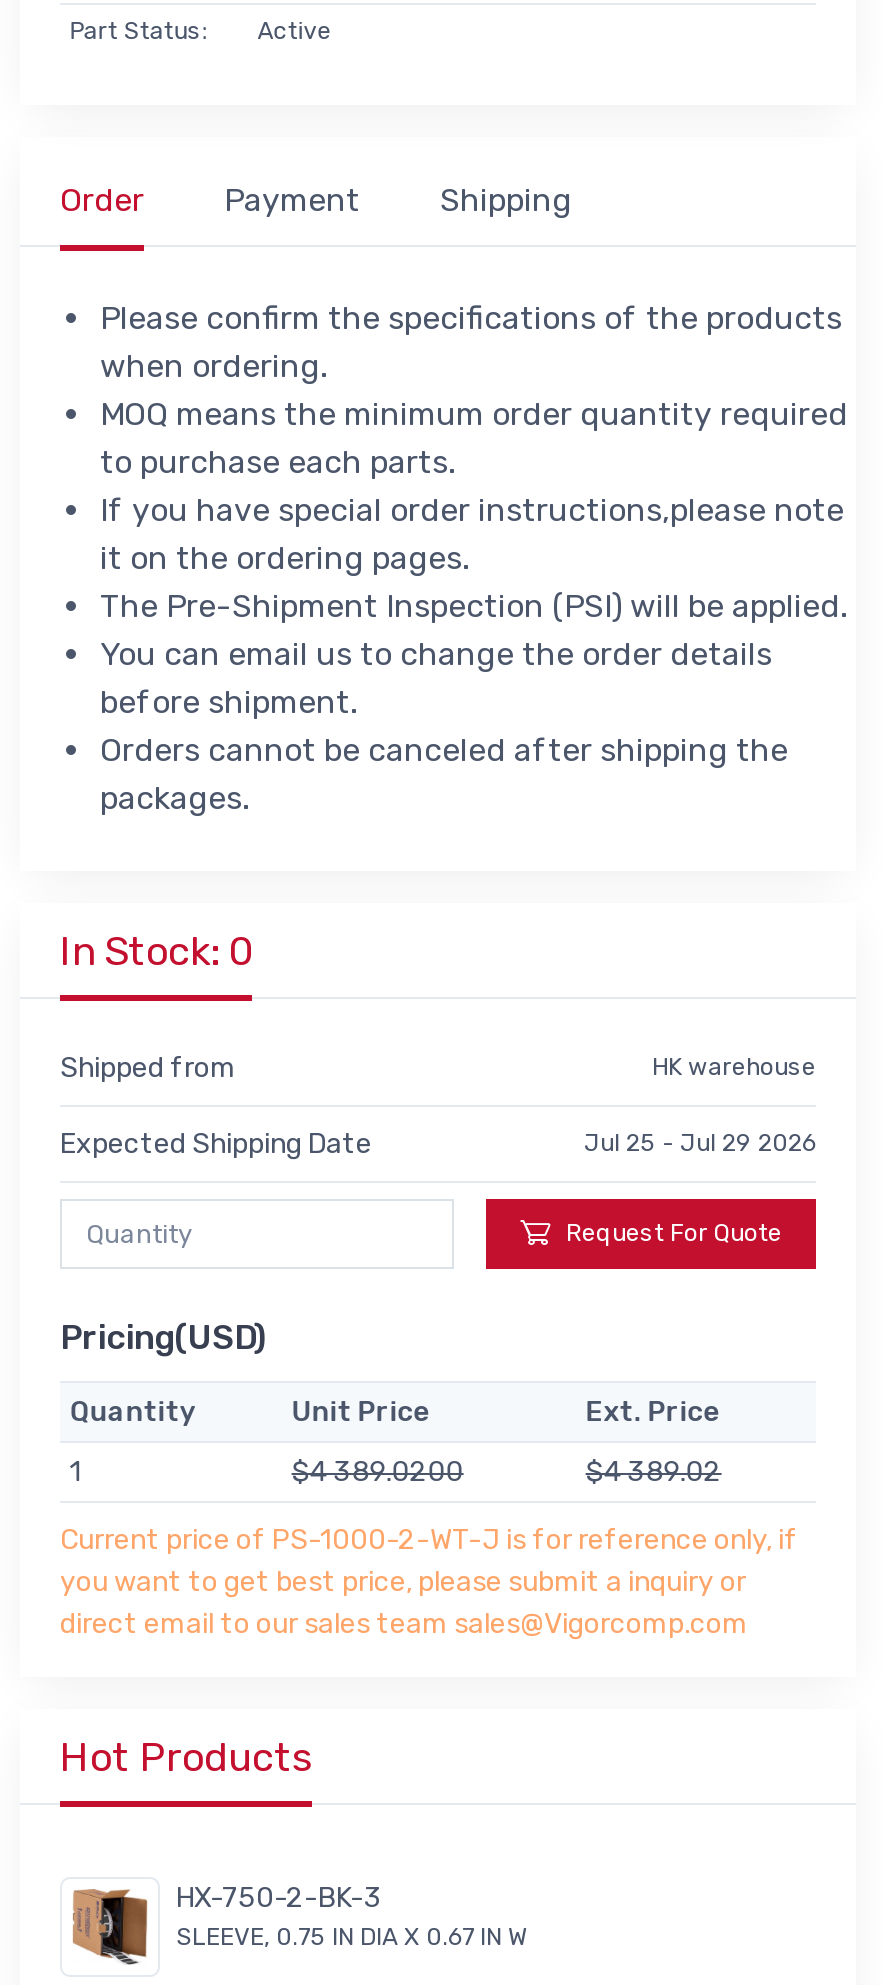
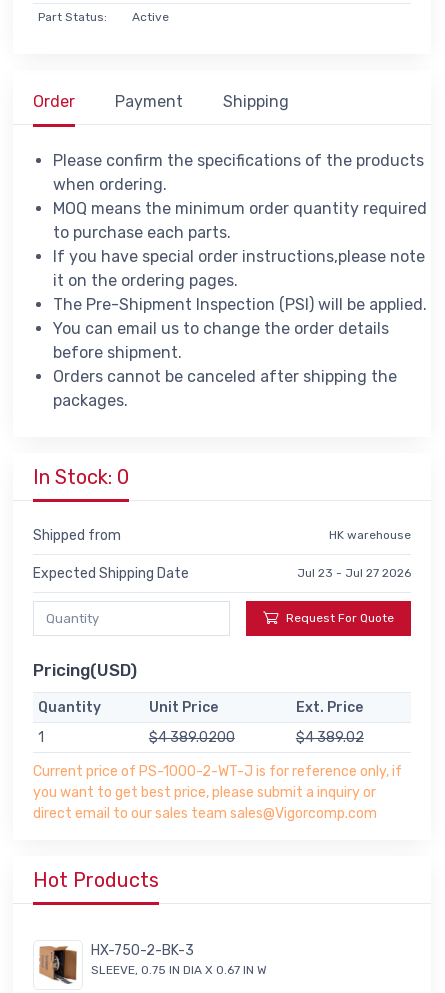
[584,1129,816,1157] Jul 25 - Jul 29 2026 -> [297,566,411,580] Jul 23 - Jul 27 2026

